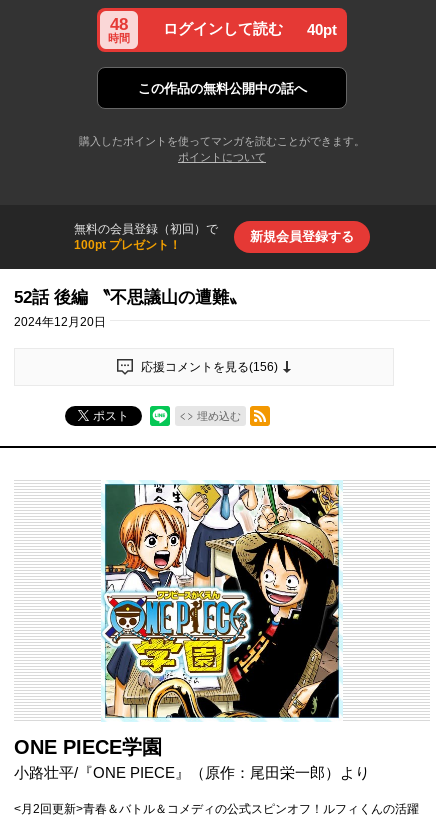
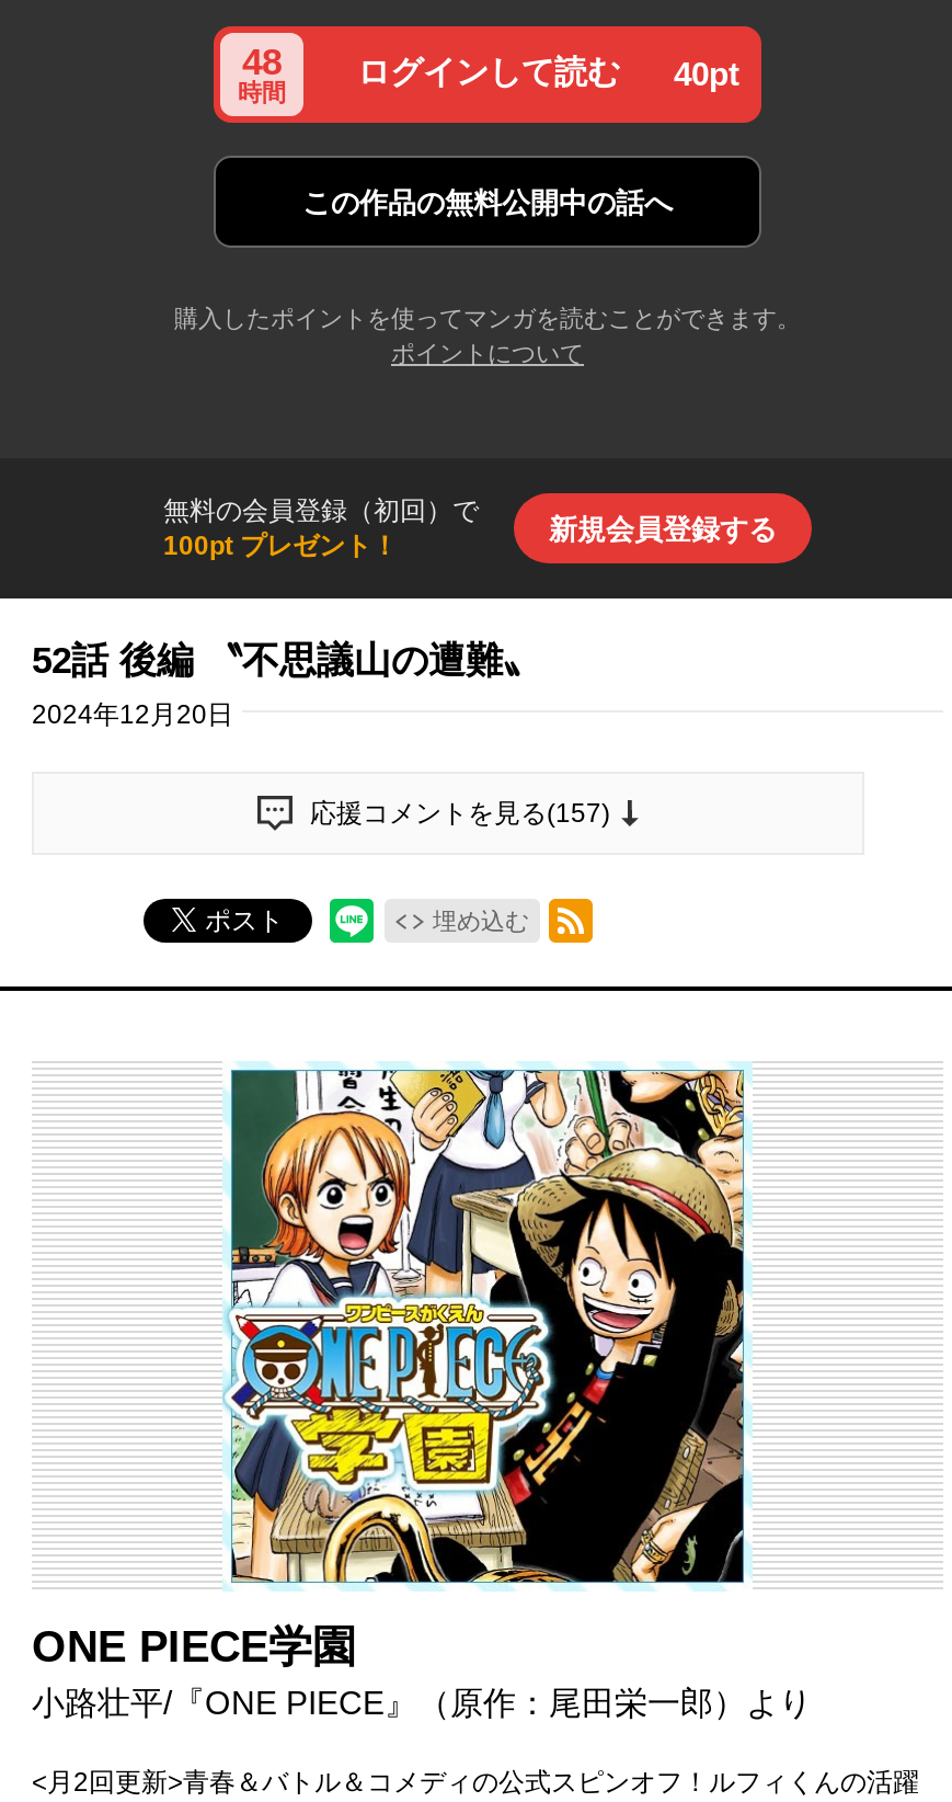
[141,360,278,374] 応援コメントを見る(156) -> [310,797,610,828] 応援コメントを見る(157)

